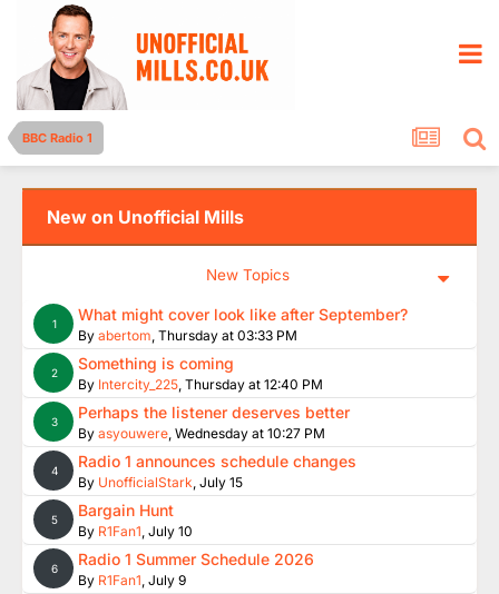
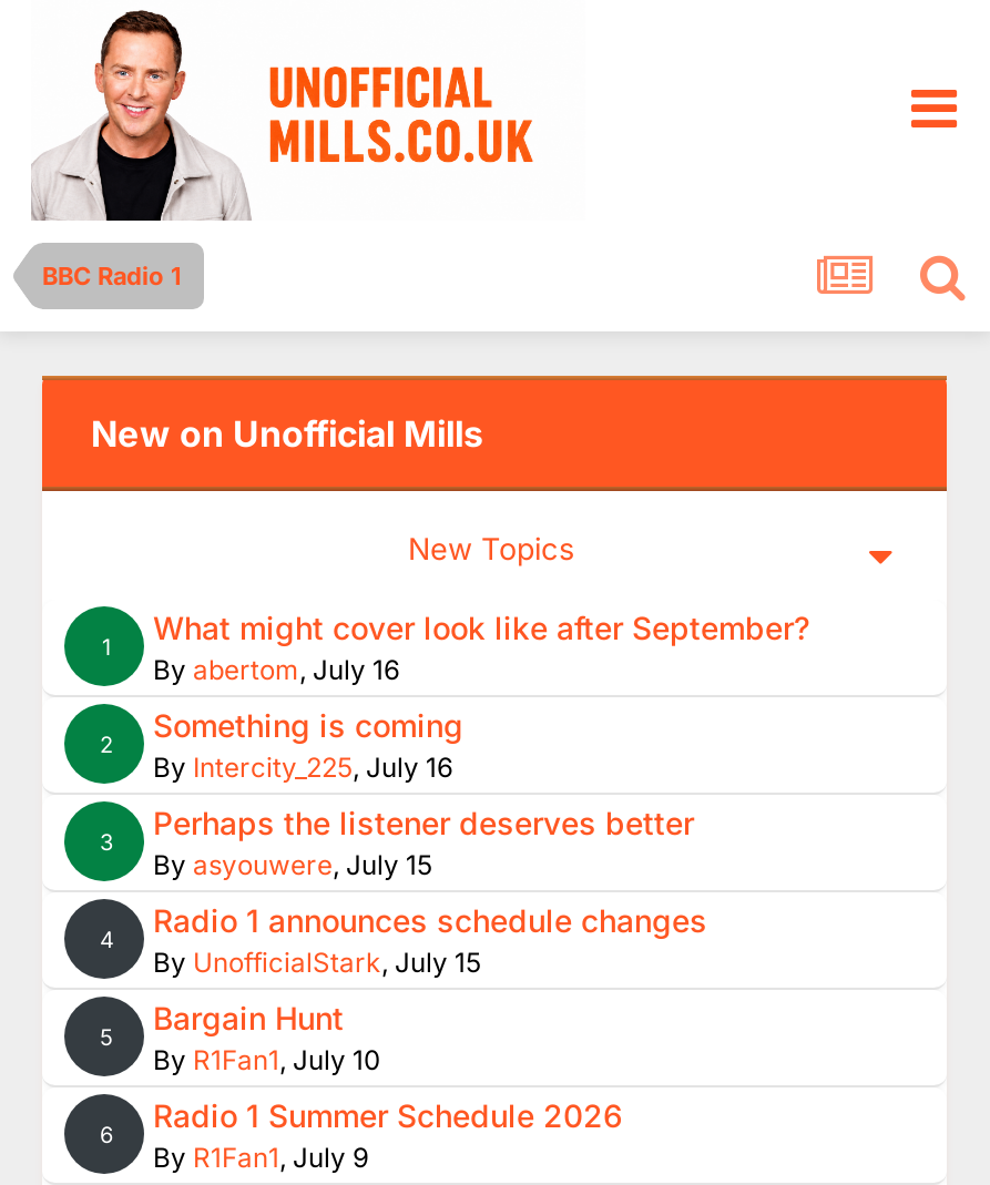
[78,327,297,344] By abertom, Thursday at 03:33 PM -> [153,653,399,686] By abertom, July 16
[78,376,323,393] By Intercity_225, Thursday at 12:40 PM -> [153,750,452,784] By Intercity_225, July 16
[78,425,325,442] By asyouwere, Wednesday at 10:27 PM -> [153,848,432,881] By asyouwere, July 15

